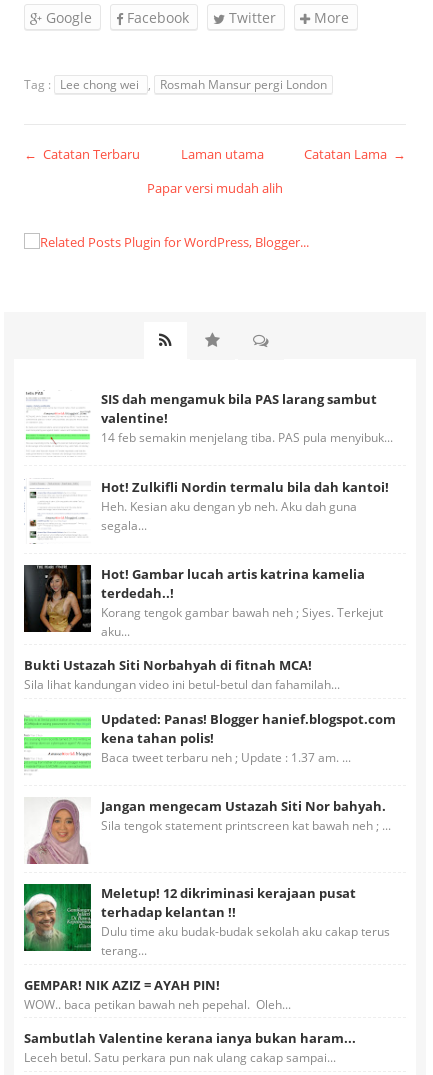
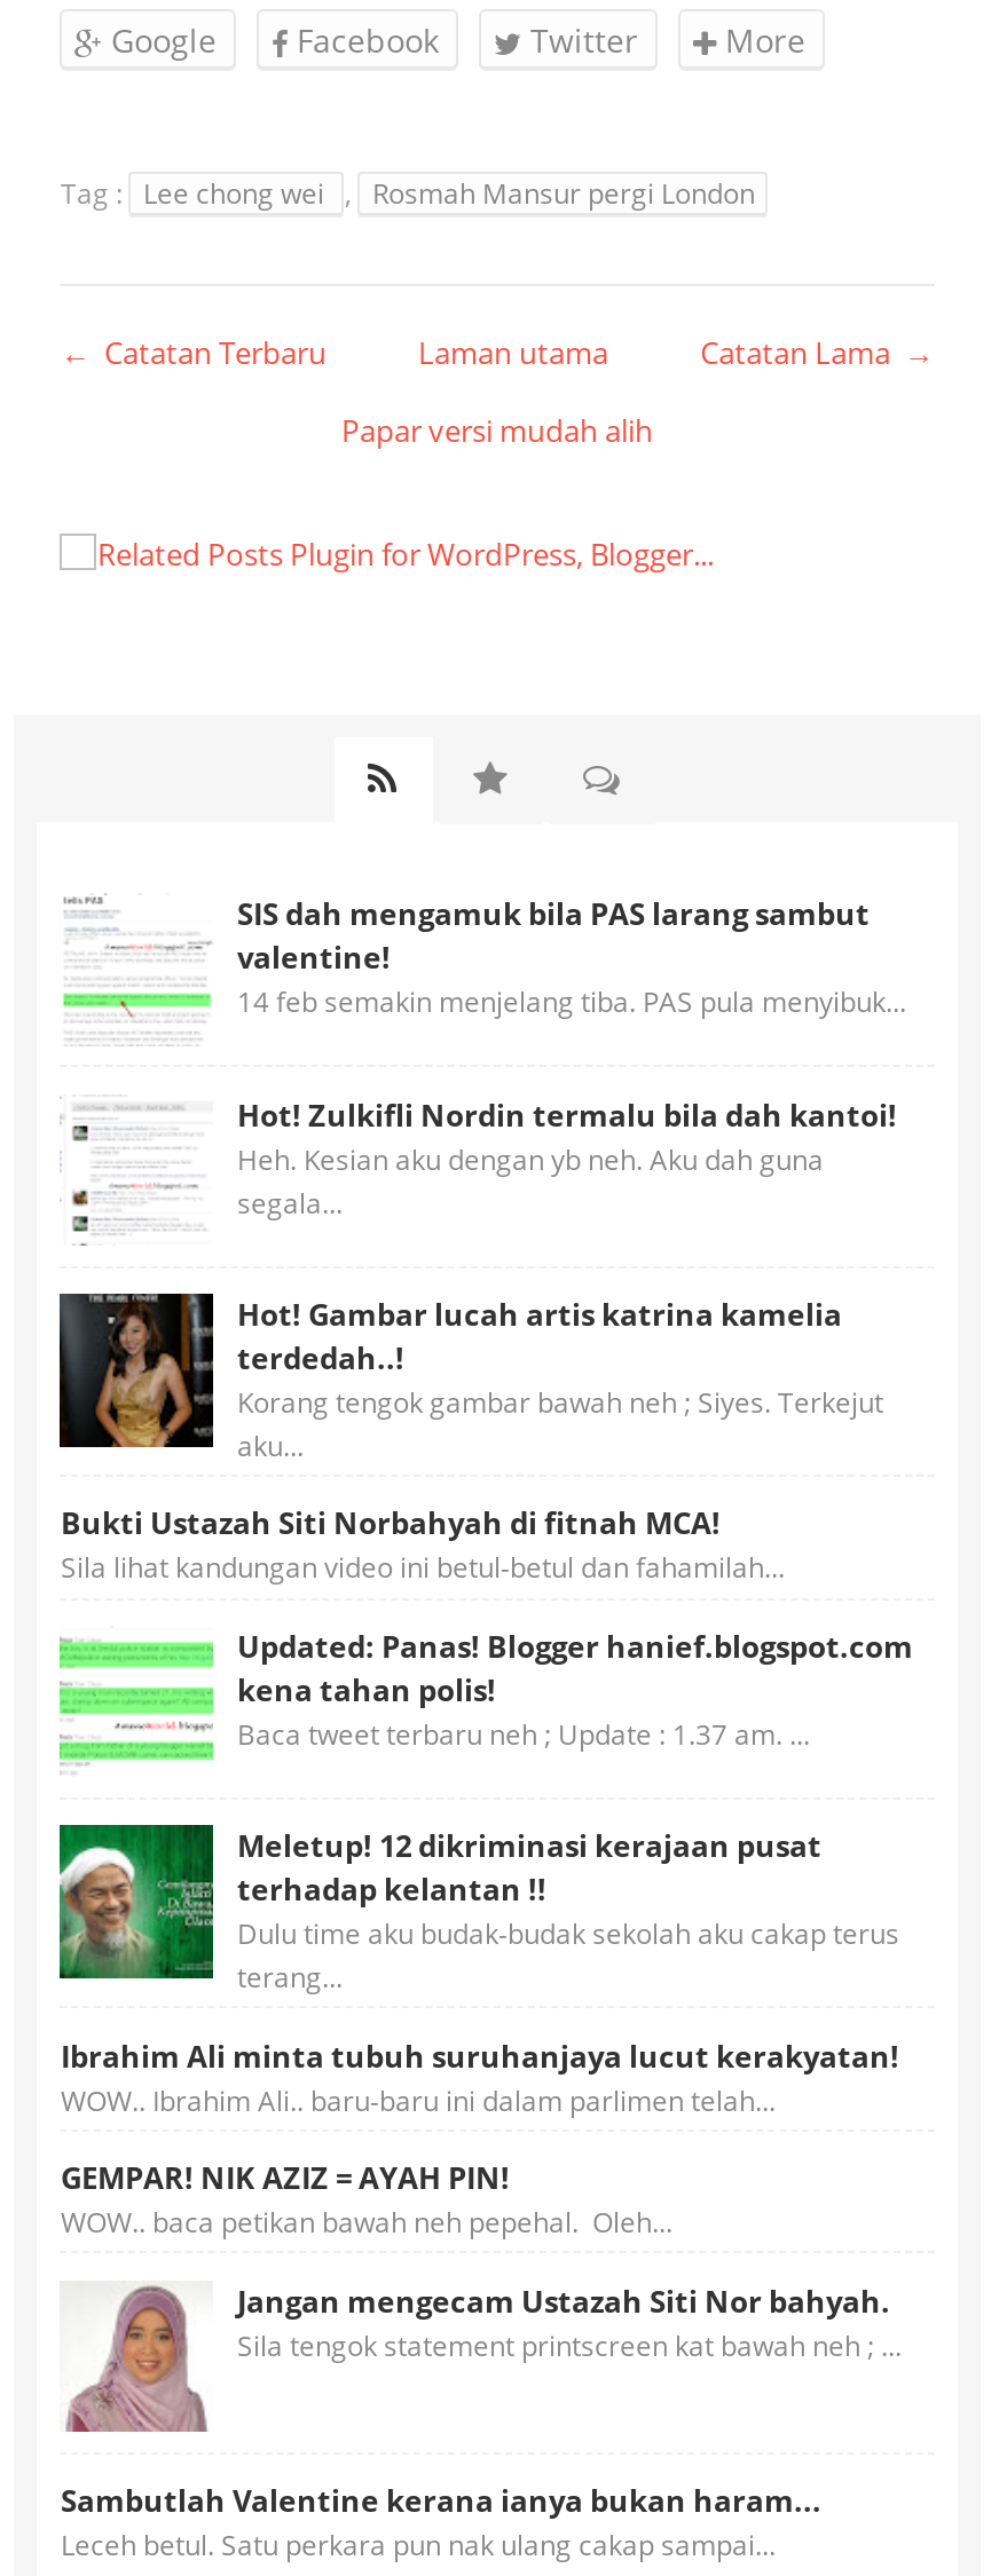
moved [24,797,391,865] -> [64,2280,901,2434]: [image] | Jangan mengecam Ustazah Siti Nor bahyah. | Sila tengok statement printscreen kat bawah neh ; ...
moved [22,882,390,959] -> [55,1820,899,1997]: [image] | Meletup! 12 dikriminasi kerajaan pusat | terhadap kelantan !! | Dulu time aku budak-budak sekolah aku cakap terus | terang...
none -> [60,2035,899,2119] Ibrahim Ali minta tubuh suruhanjaya lucut kerakyatan! | WOW.. Ibrahim Ali.. baru-baru ini dalam parlimen telah...
moved [24,976,291,1013] -> [60,2157,672,2242]: GEMPAR! NIK AZIZ = AYAH PIN! | WOW.. baca petikan bawah neh pepehal. Oleh...

